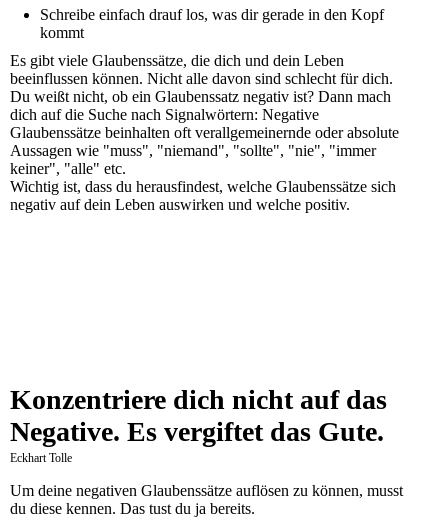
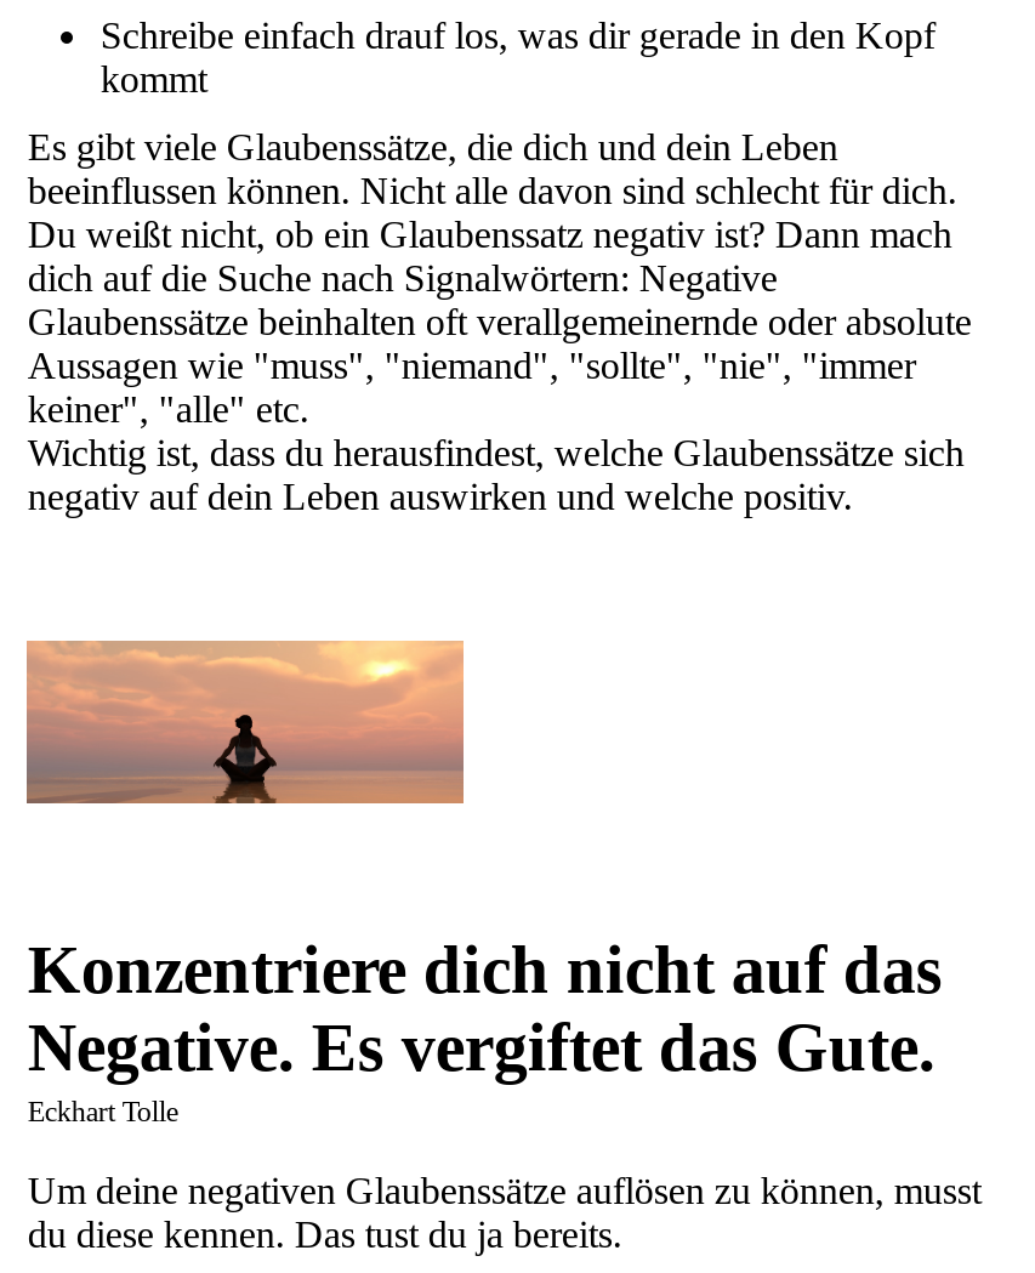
none -> [24,638,466,806] [image]

